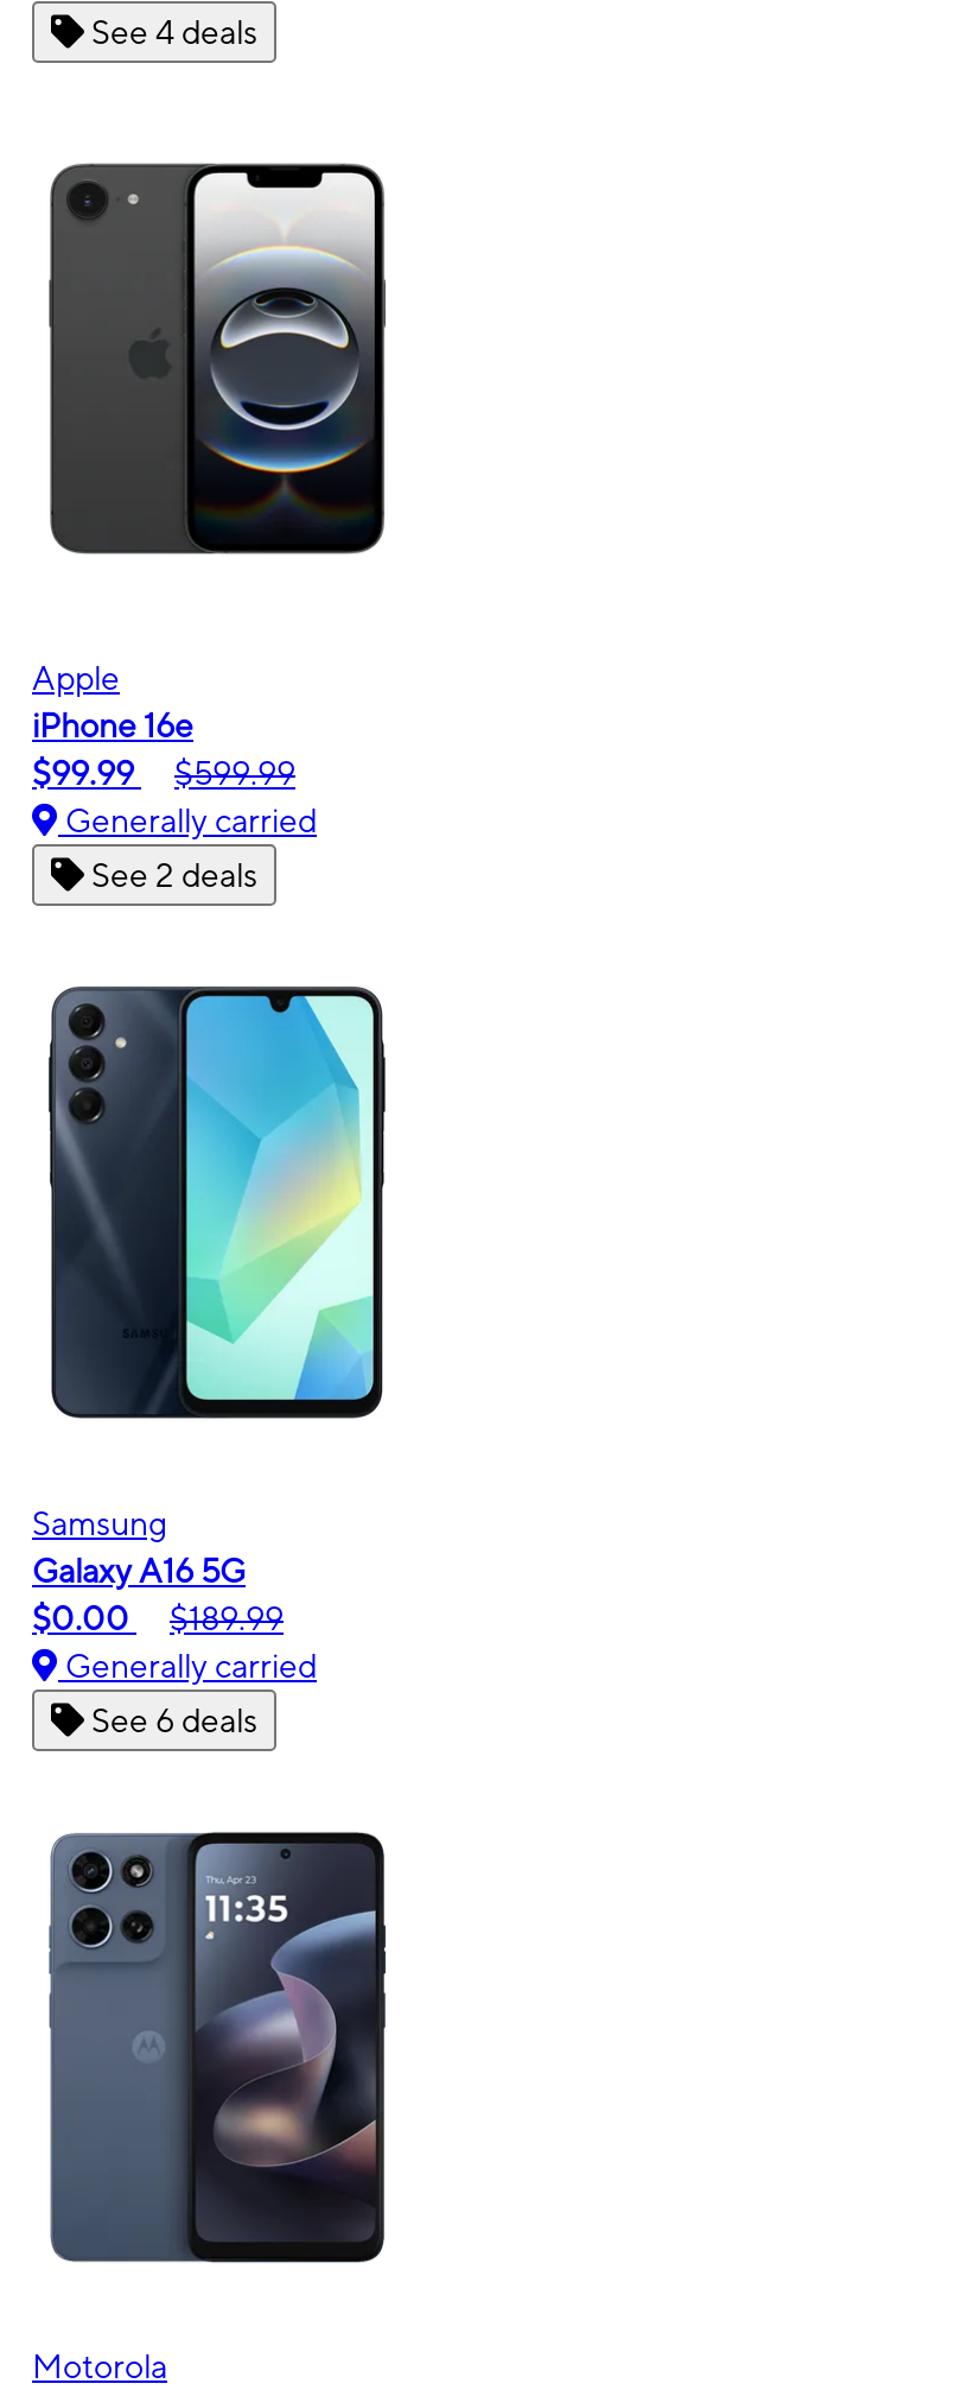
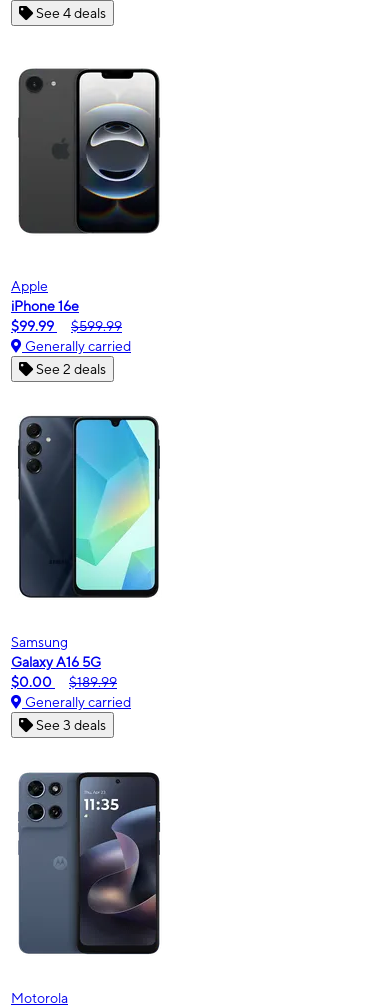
[91,1700,257,1738] See 6 deals -> [36,717,106,733] See 3 deals

